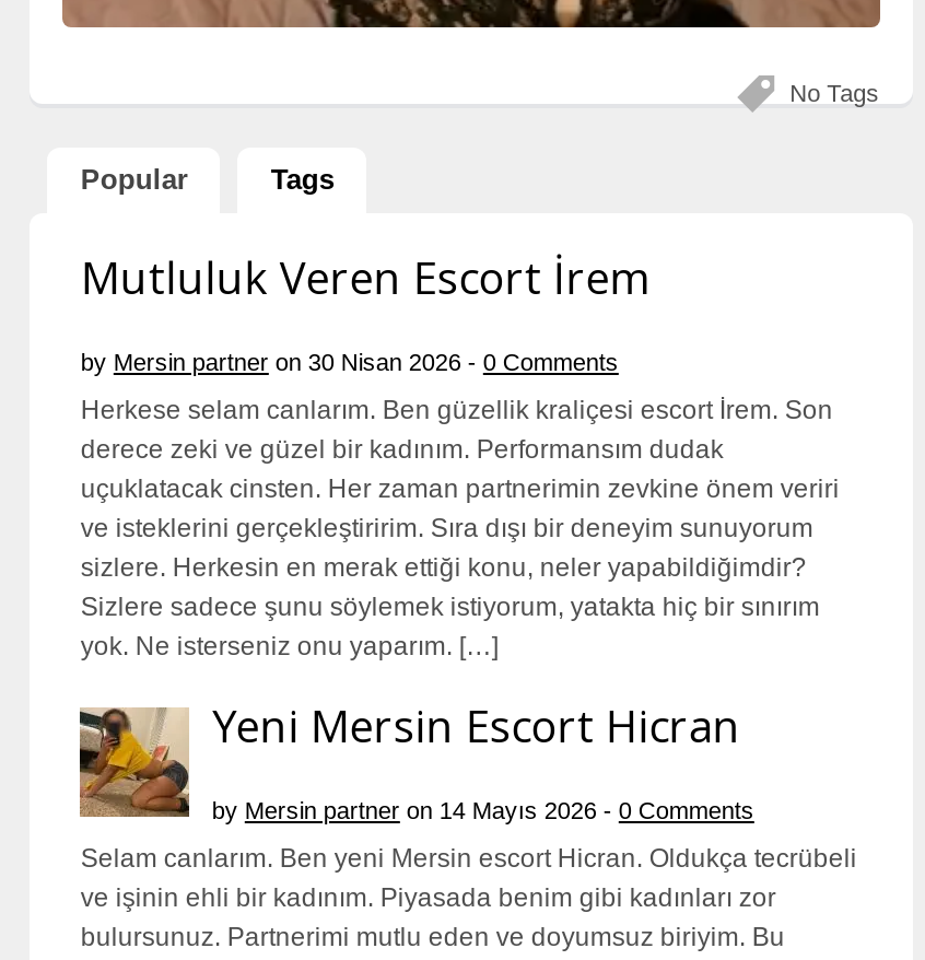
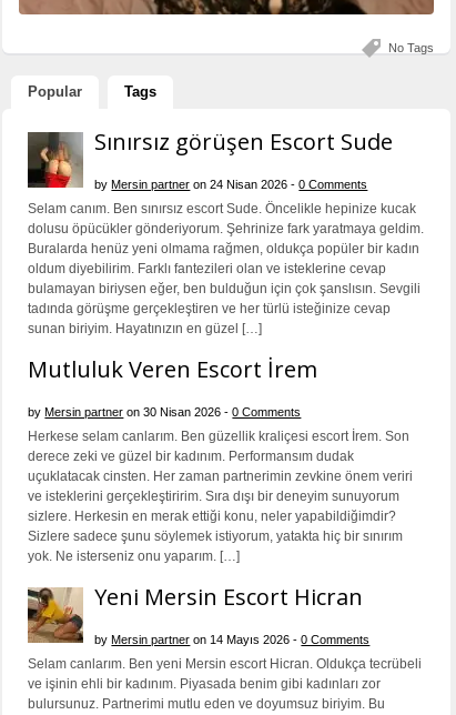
none -> [27,126,424,336] [image] | Sınırsız görüşen Escort Sude | by Mersin partner on 24 Nisan 2026 - 0 Comments | Selam canım. Ben sınırsız escort Sude. Öncelikle hepinize kucak | dolusu öpücükler gönderiyorum. Şehrinize fark yaratmaya geldim. | Buralarda henüz yeni olmama rağmen, oldukça popüler bir kadın | oldum diyebilirim. Farklı fantezileri olan ve isteklerine cevap | bulamayan biriysen eğer, ben bulduğun için çok şanslısın. Sevgili | tadında görüşme gerçekleştiren ve her türlü isteğinize cevap | sunan biriyim. Hayatınızın en güzel […]

